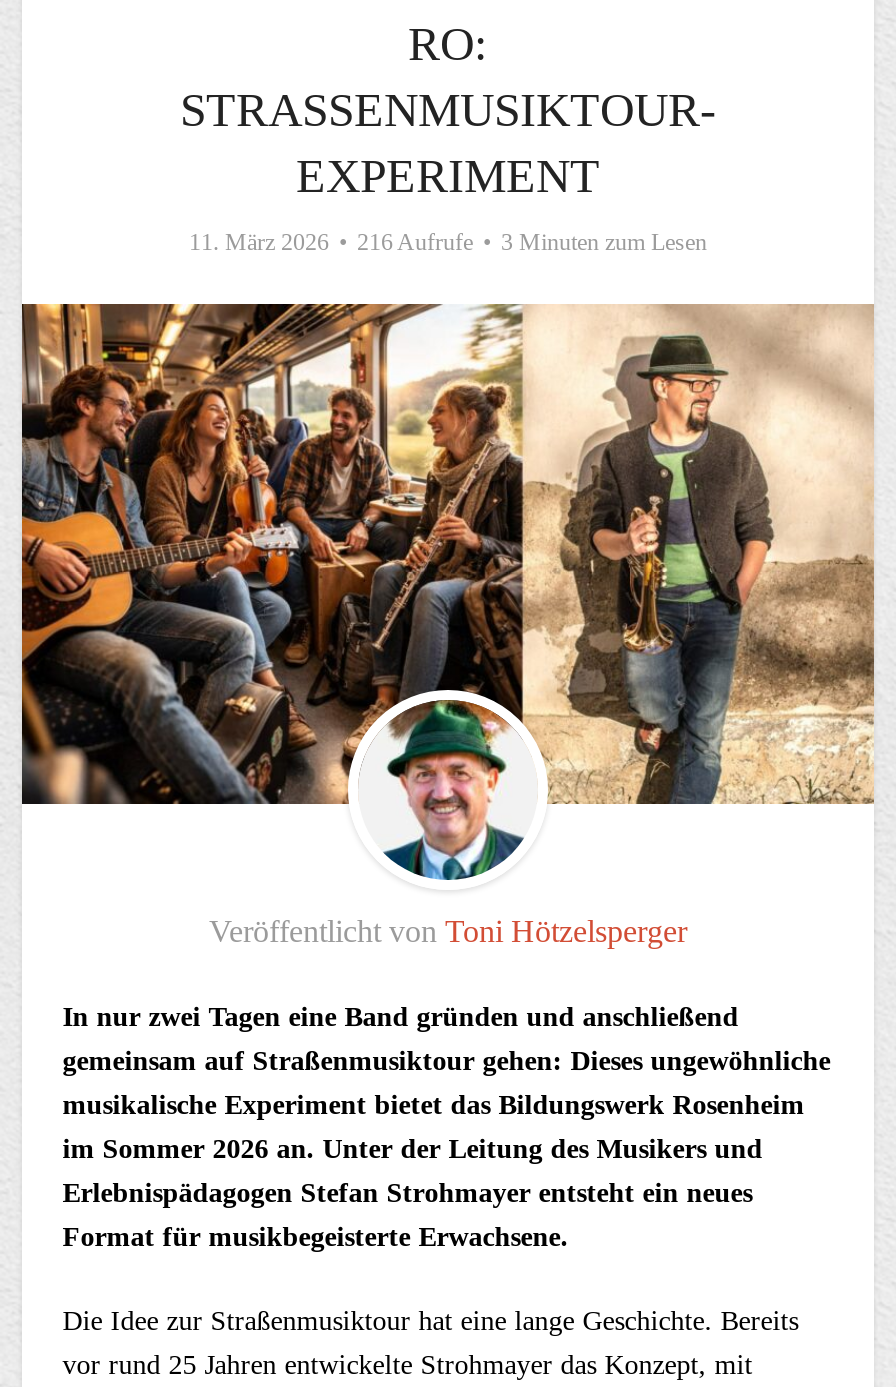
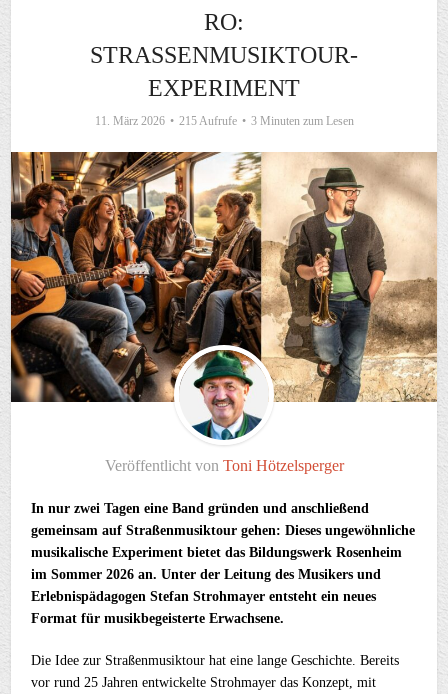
[189,228,707,256] 11. März 2026 216 Aufrufe 3 Minuten zum Lesen -> [94,114,353,128] 11. März 2026 215 Aufrufe 3 Minuten zum Lesen

